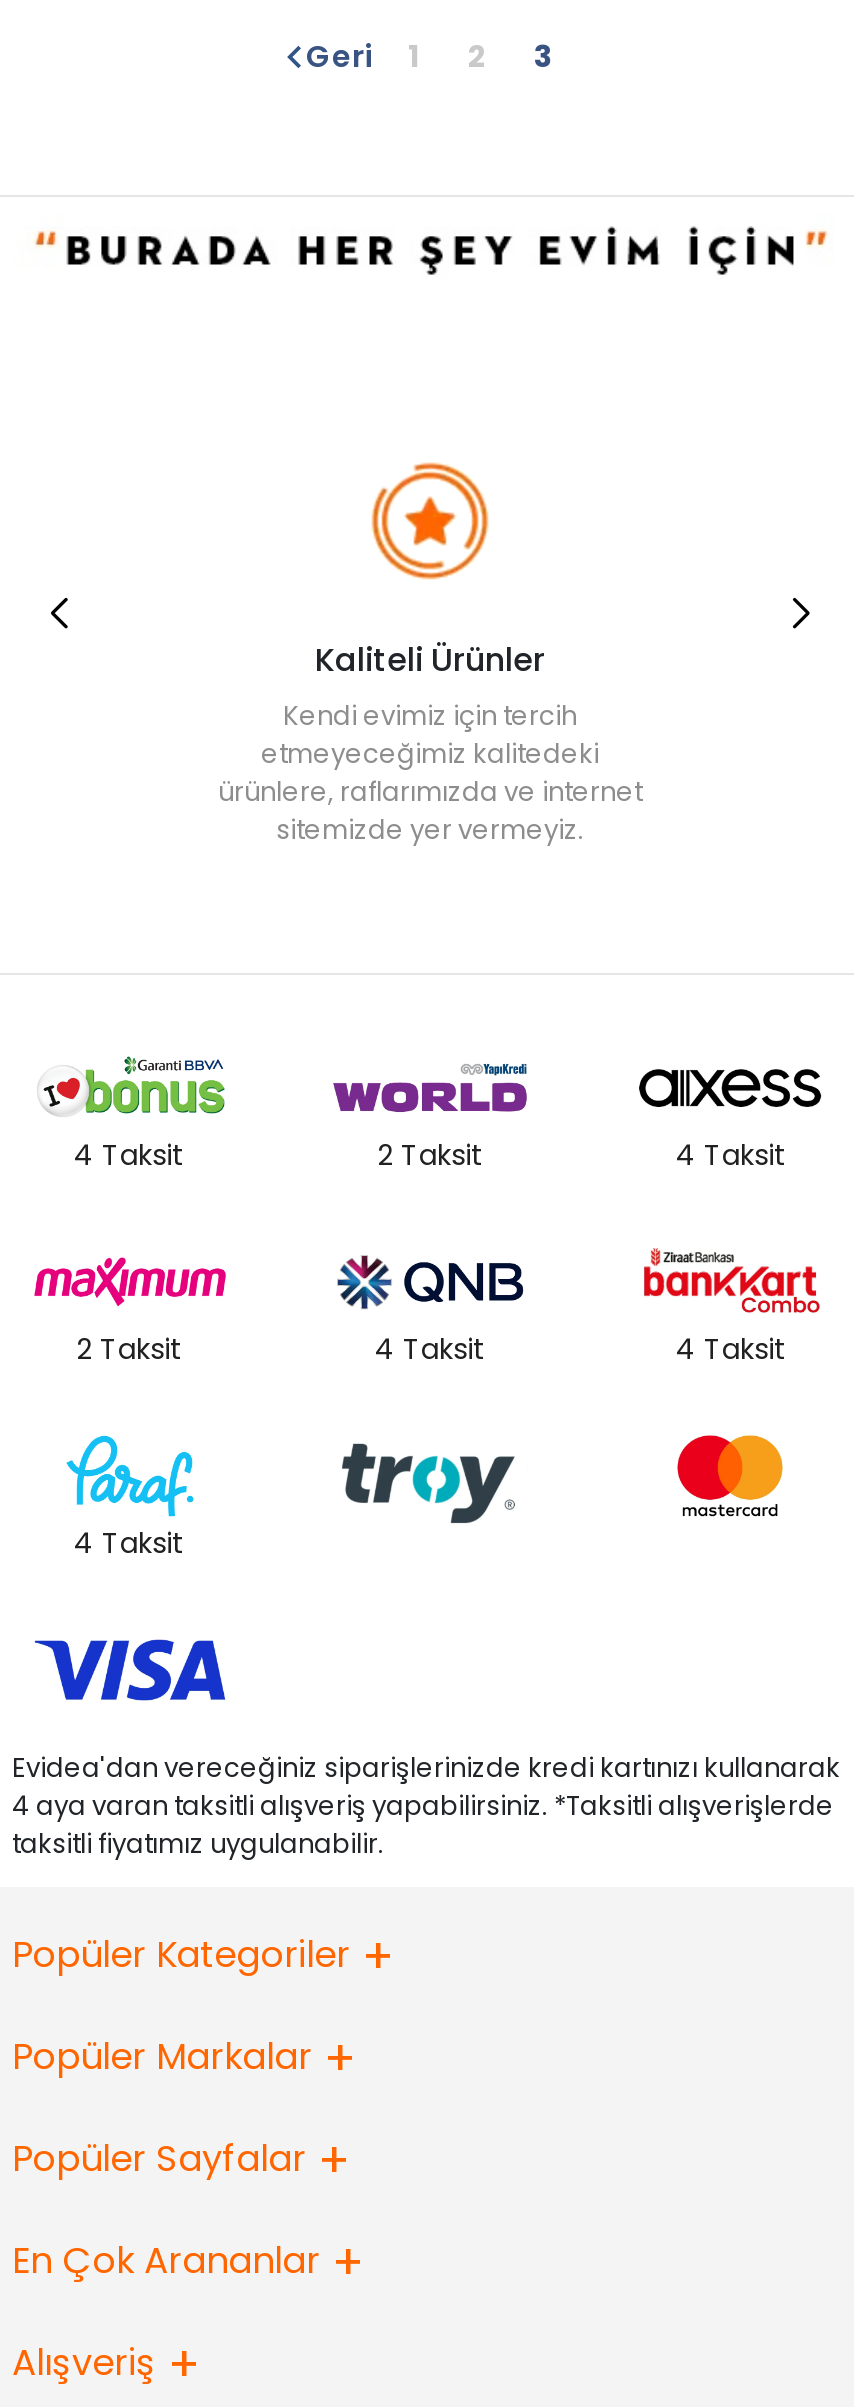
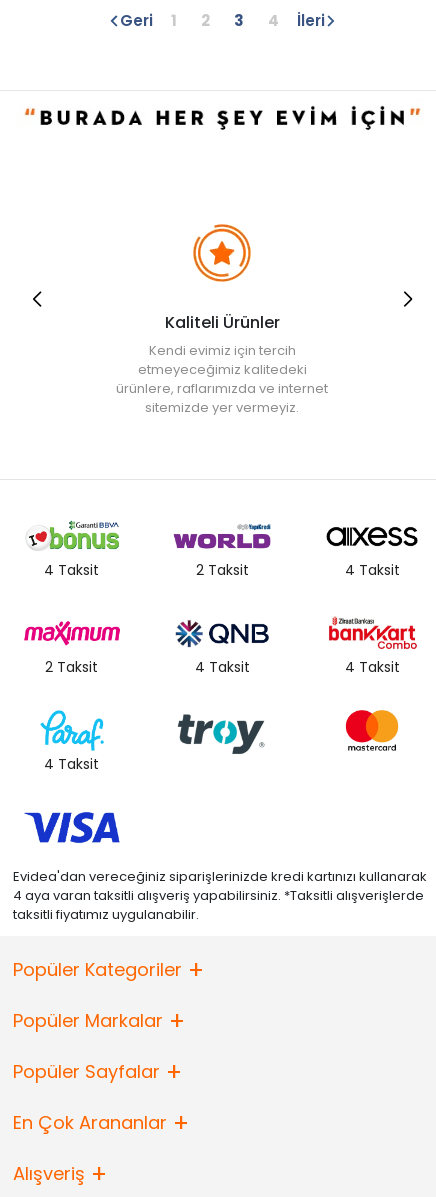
none -> [267,10,324,31] 4 | İleri

